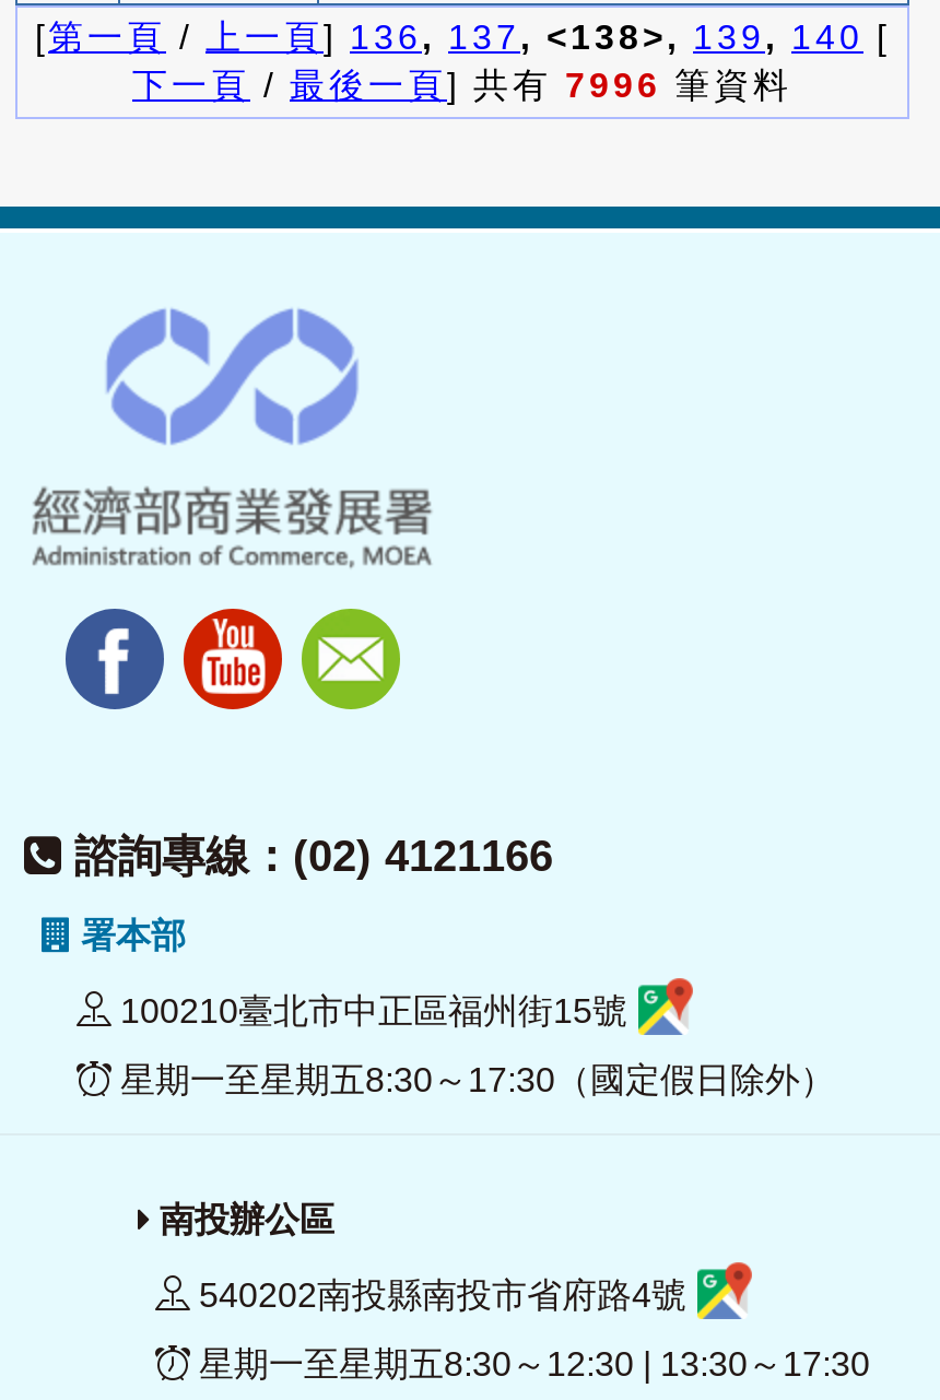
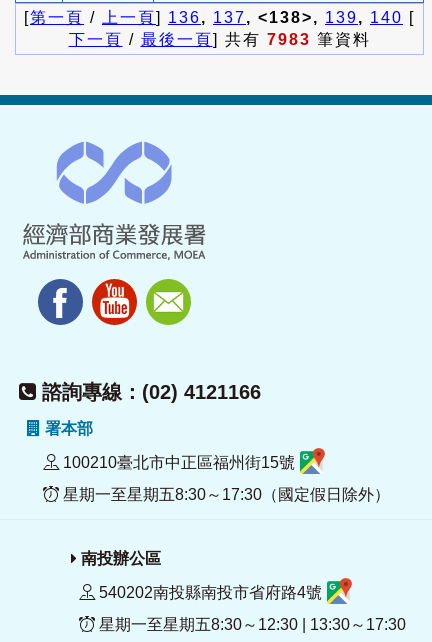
[132,66,792,104] 下一頁/最後一頁] 共有7996筆資料 -> [68,31,370,48] 下一頁/最後一頁] 共有7983筆資料

